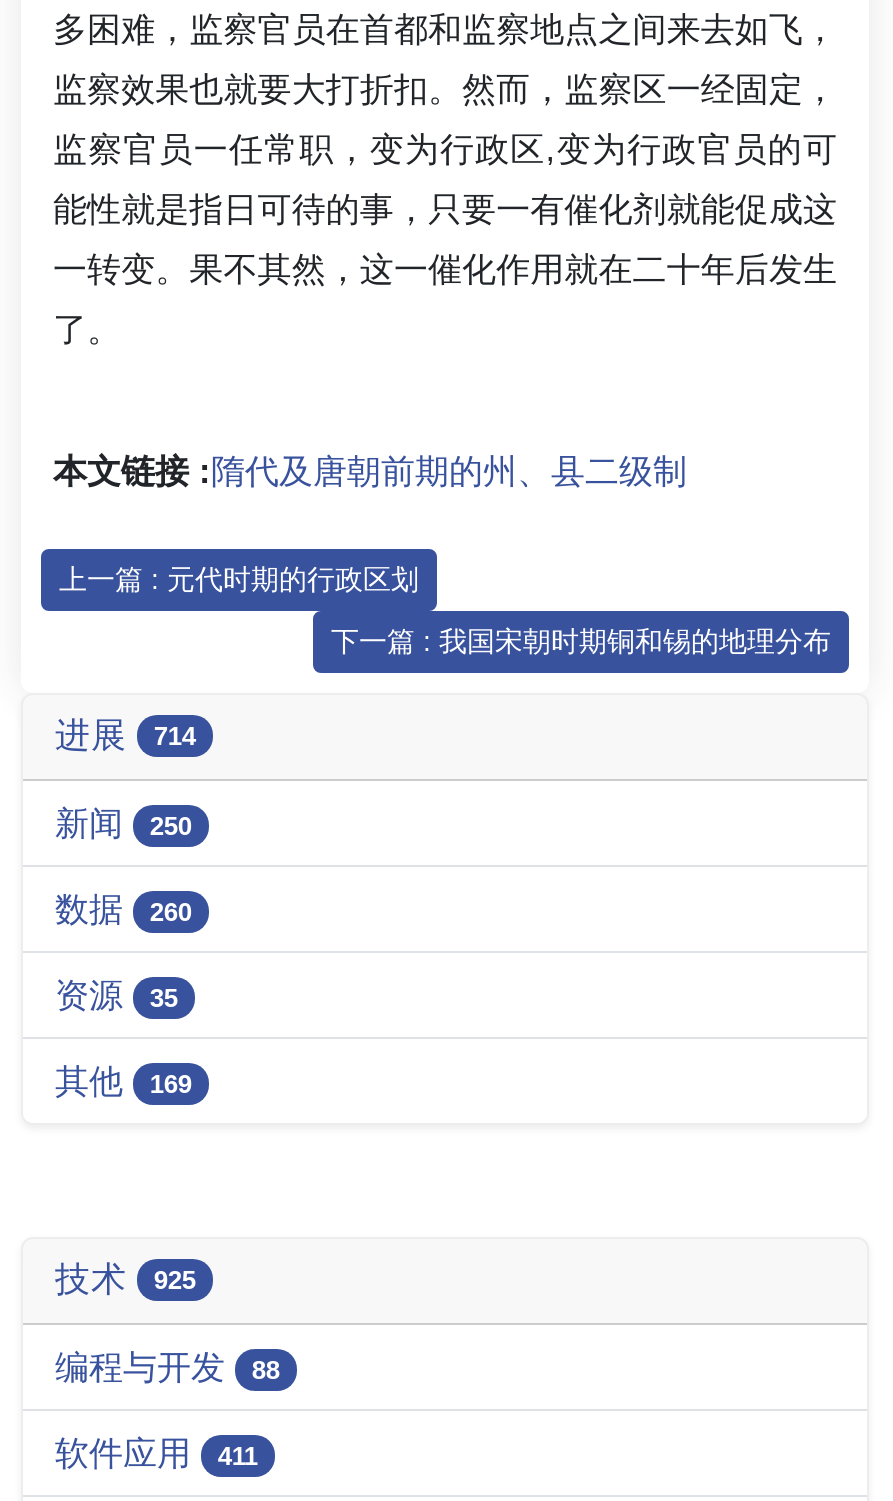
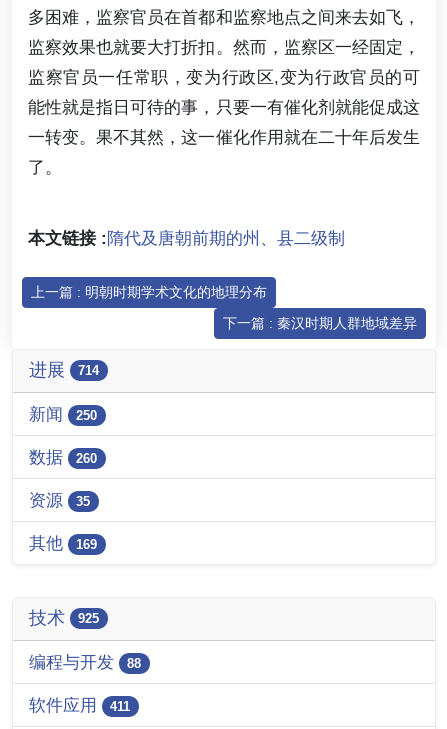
[59,563,419,595] 上一篇 : 元代时期的行政区划 -> [31,284,267,300] 上一篇 : 明朝时期学术文化的地理分布
[331,625,831,657] 下一篇 : 我国宋朝时期铜和锡的地理分布 -> [223,315,417,331] 下一篇 : 秦汉时期人群地域差异

